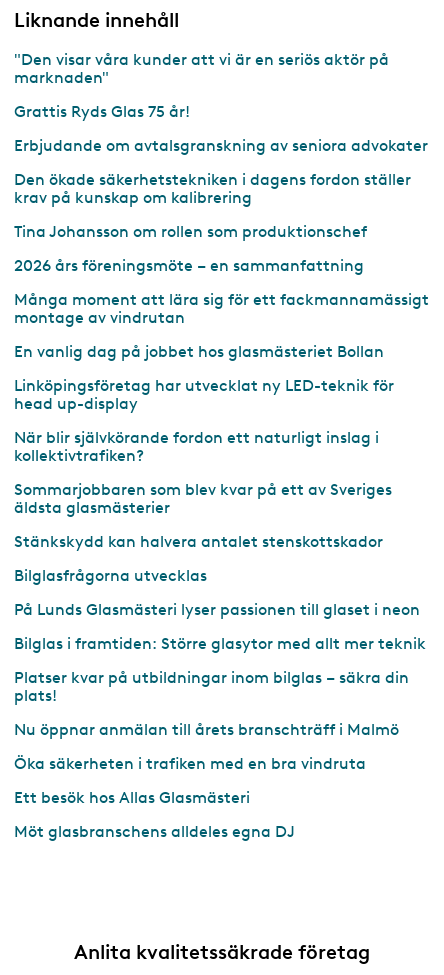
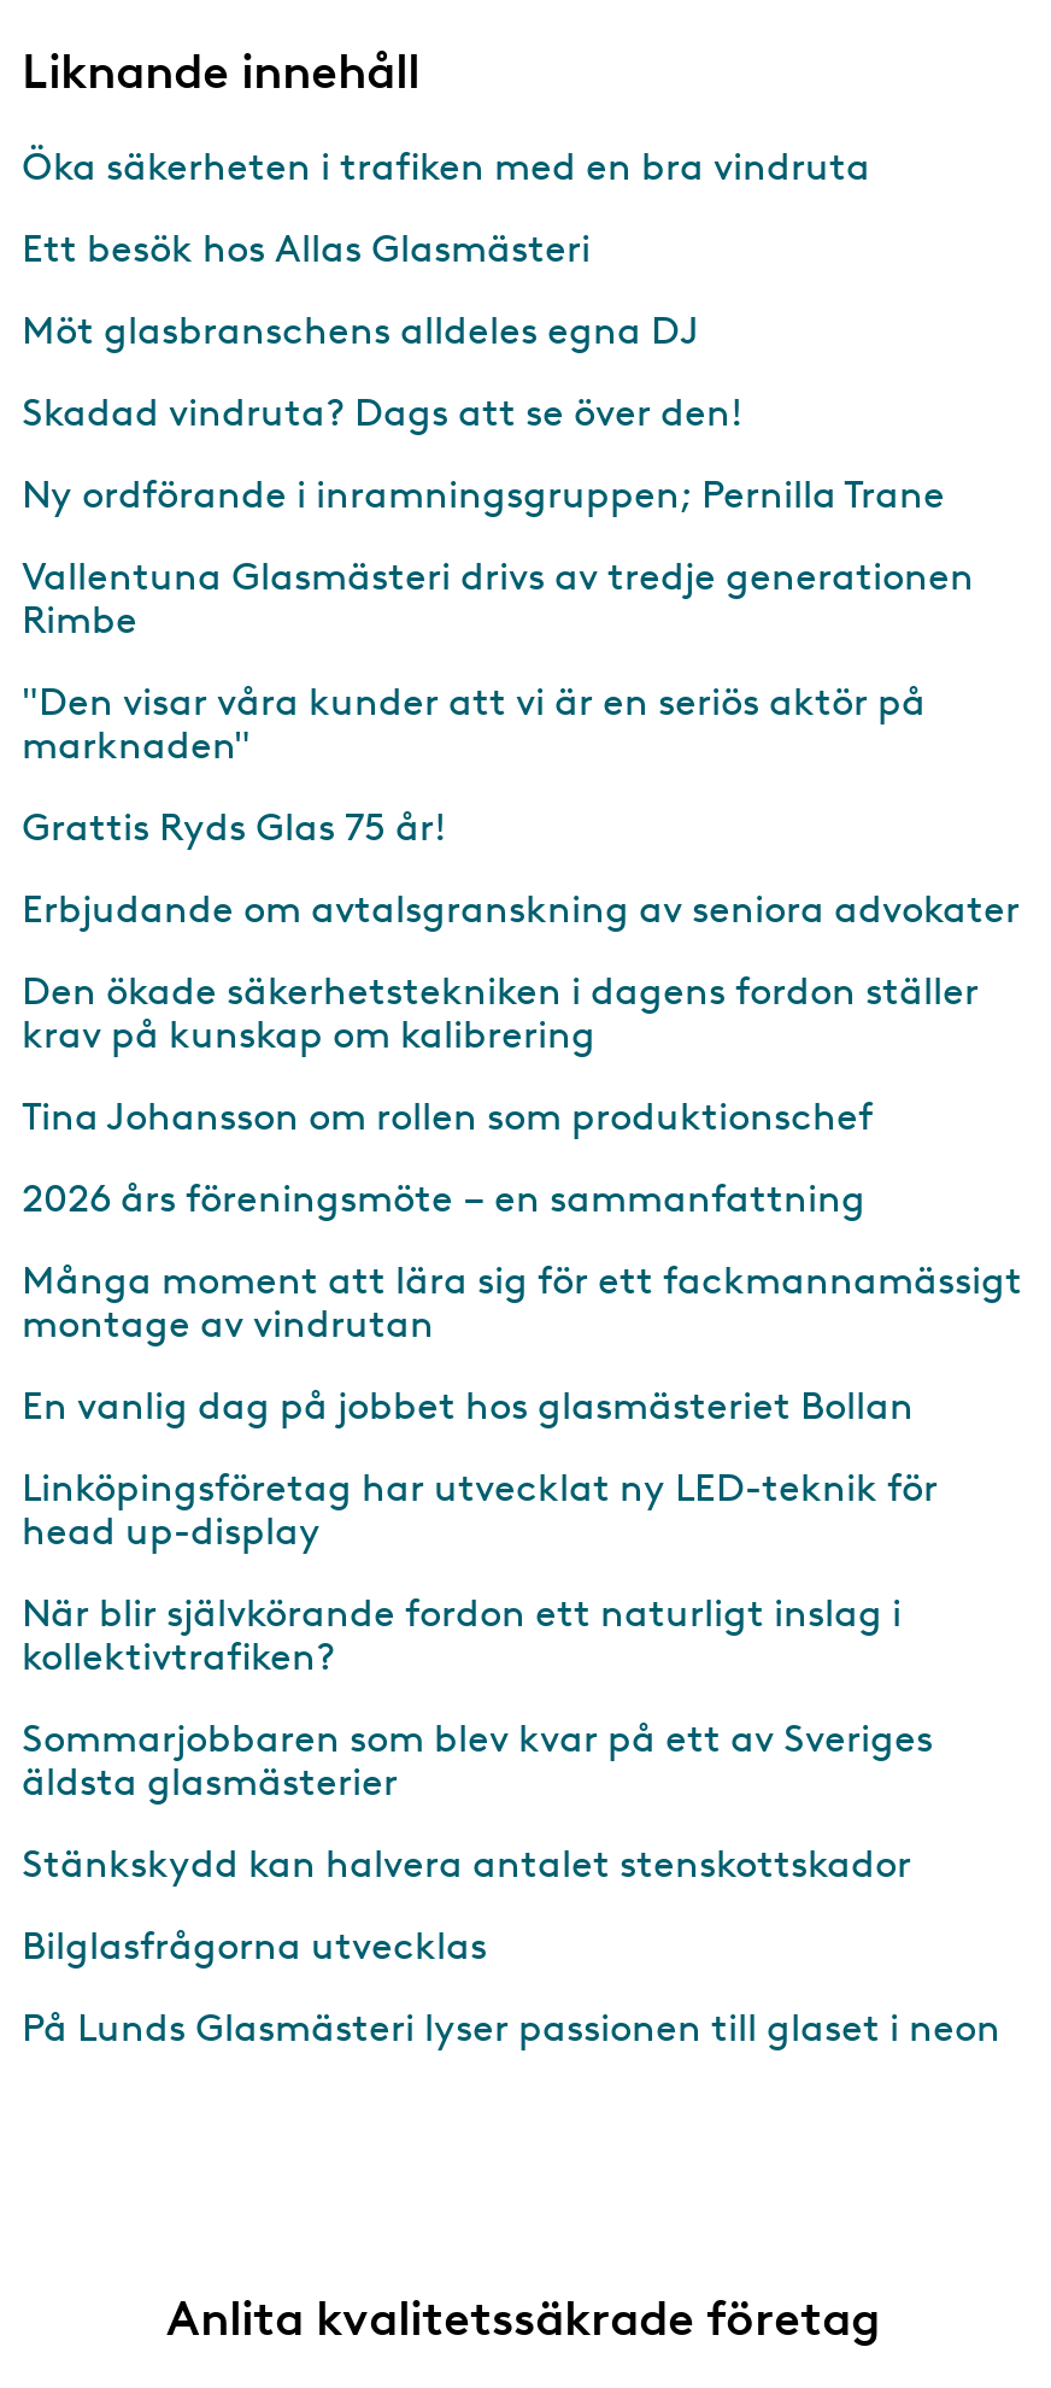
none -> [22,390,974,643] Skadad vindruta? Dags att se över den! | Ny ordförande i inramningsgruppen; Pernilla Trane | Vallentuna Glasmästeri drivs av tredje generationen | Rimbe
moved [14,50,429,619] -> [22,679,1022,2051]: "Den visar våra kunder att vi är en seriös aktör på | marknaden" | Grattis Ryds Glas 75 år! | ... | Bilglasfrågorna utvecklas | På Lunds Glasmästeri lyser passionen till glaset i neon
[14,634,426,739] Bilglas i framtiden: Större glasytor med allt mer teknik | Platser kvar på utbildningar inom bilglas – säkra din | plats! | Nu öppnar anmälan till årets branschträff i Malmö -> none
moved [14,754,366,841] -> [22,144,870,353]: Öka säkerheten i trafiken med en bra vindruta | Ett besök hos Allas Glasmästeri | Möt glasbranschens alldeles egna DJ

